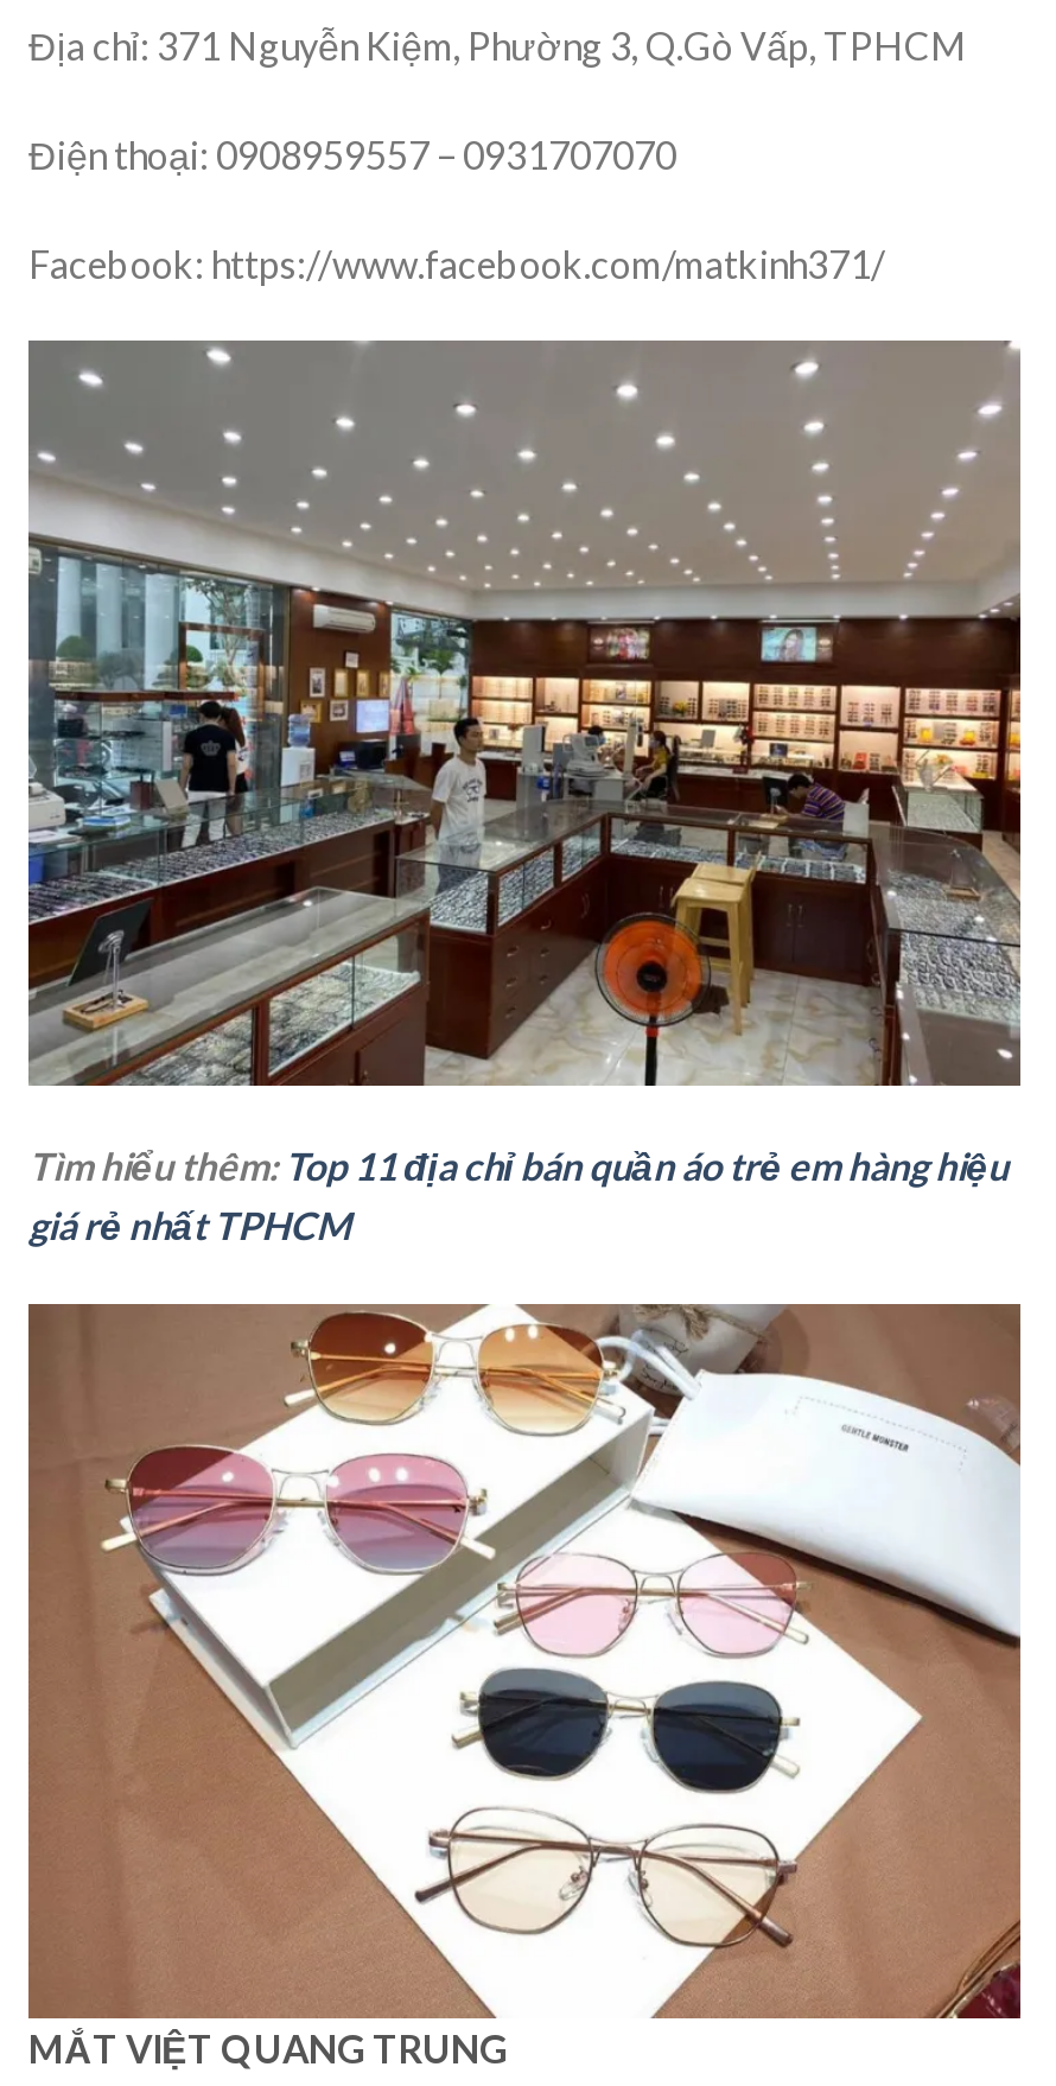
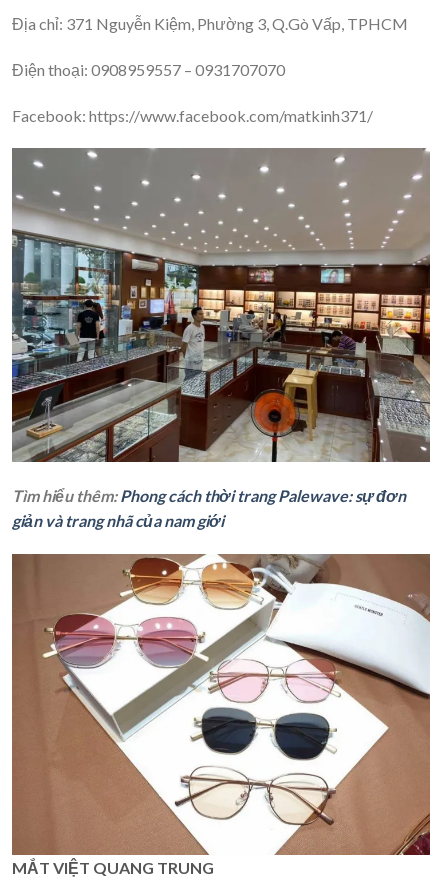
[28,1142,1009,1247] Tìm hiểu thêm: Top 11 địa chỉ bán quần áo trẻ em hàng hiệu | giá rẻ nhất TPHCM -> [12,486,406,530] Tìm hiểu thêm: Phong cách thời trang Palewave: sự đơn | giản và trang nhã của nam giới

